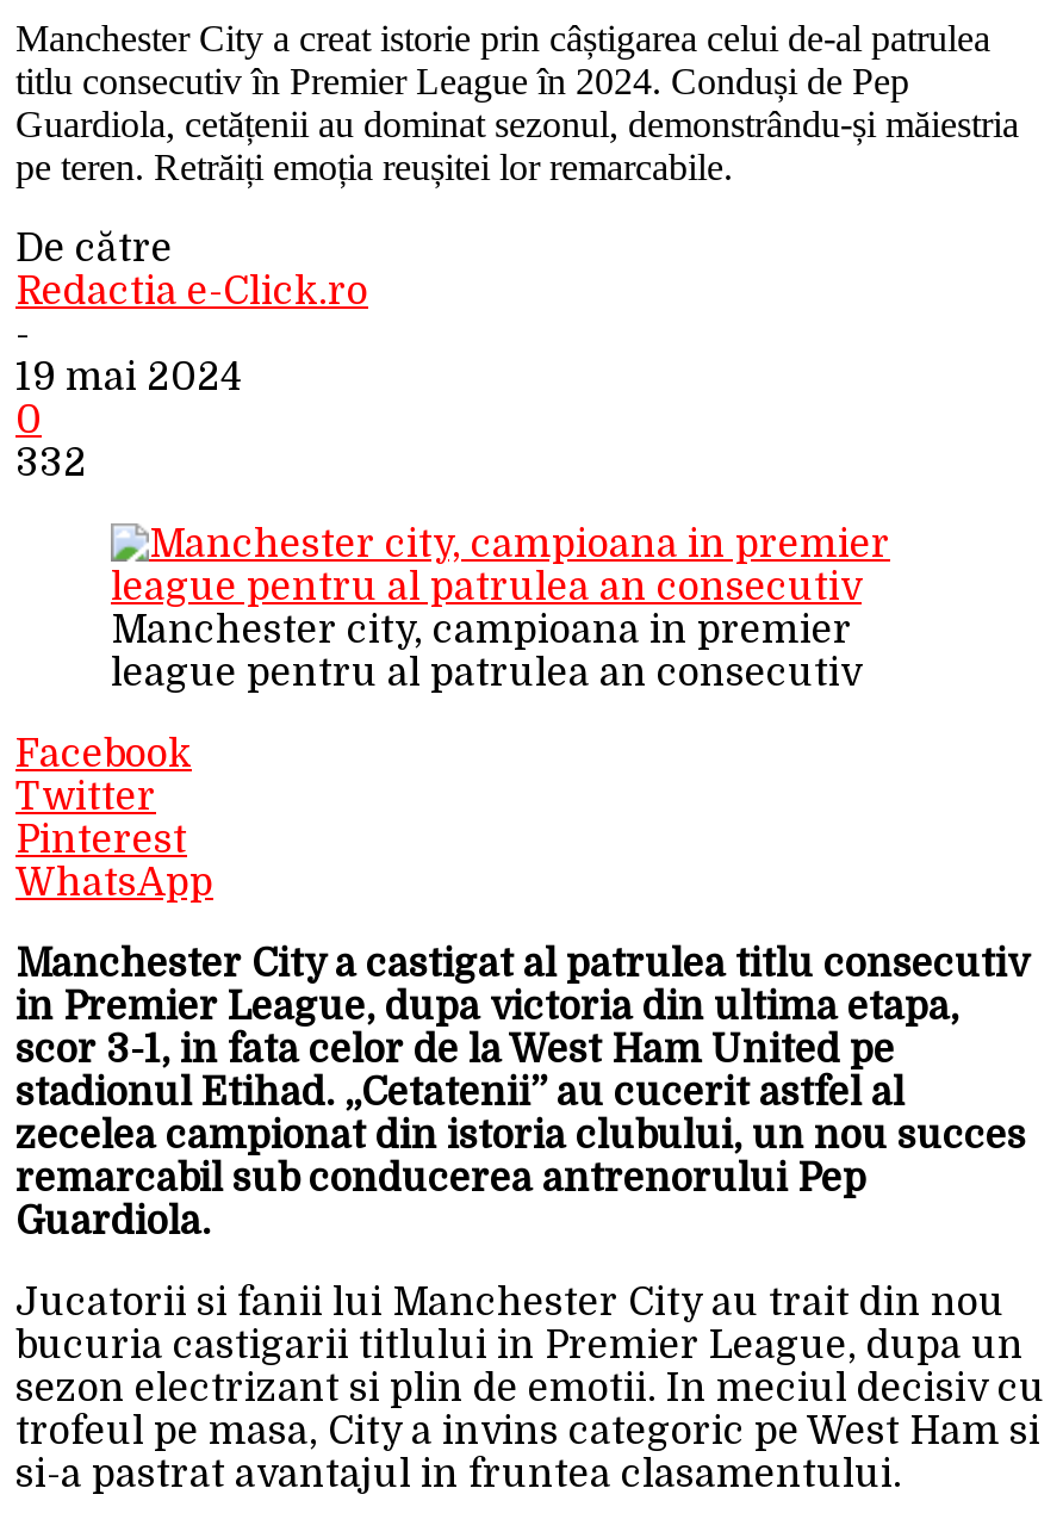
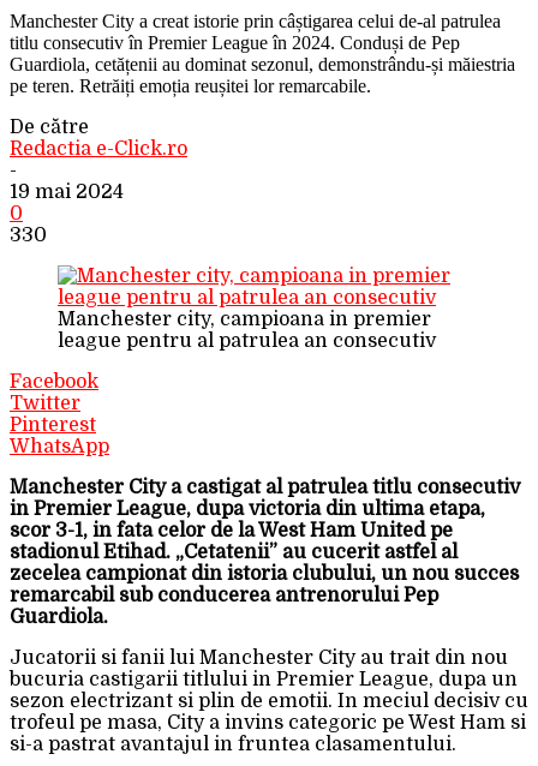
[15,442,87,485] 332 -> [10,224,47,246] 330

